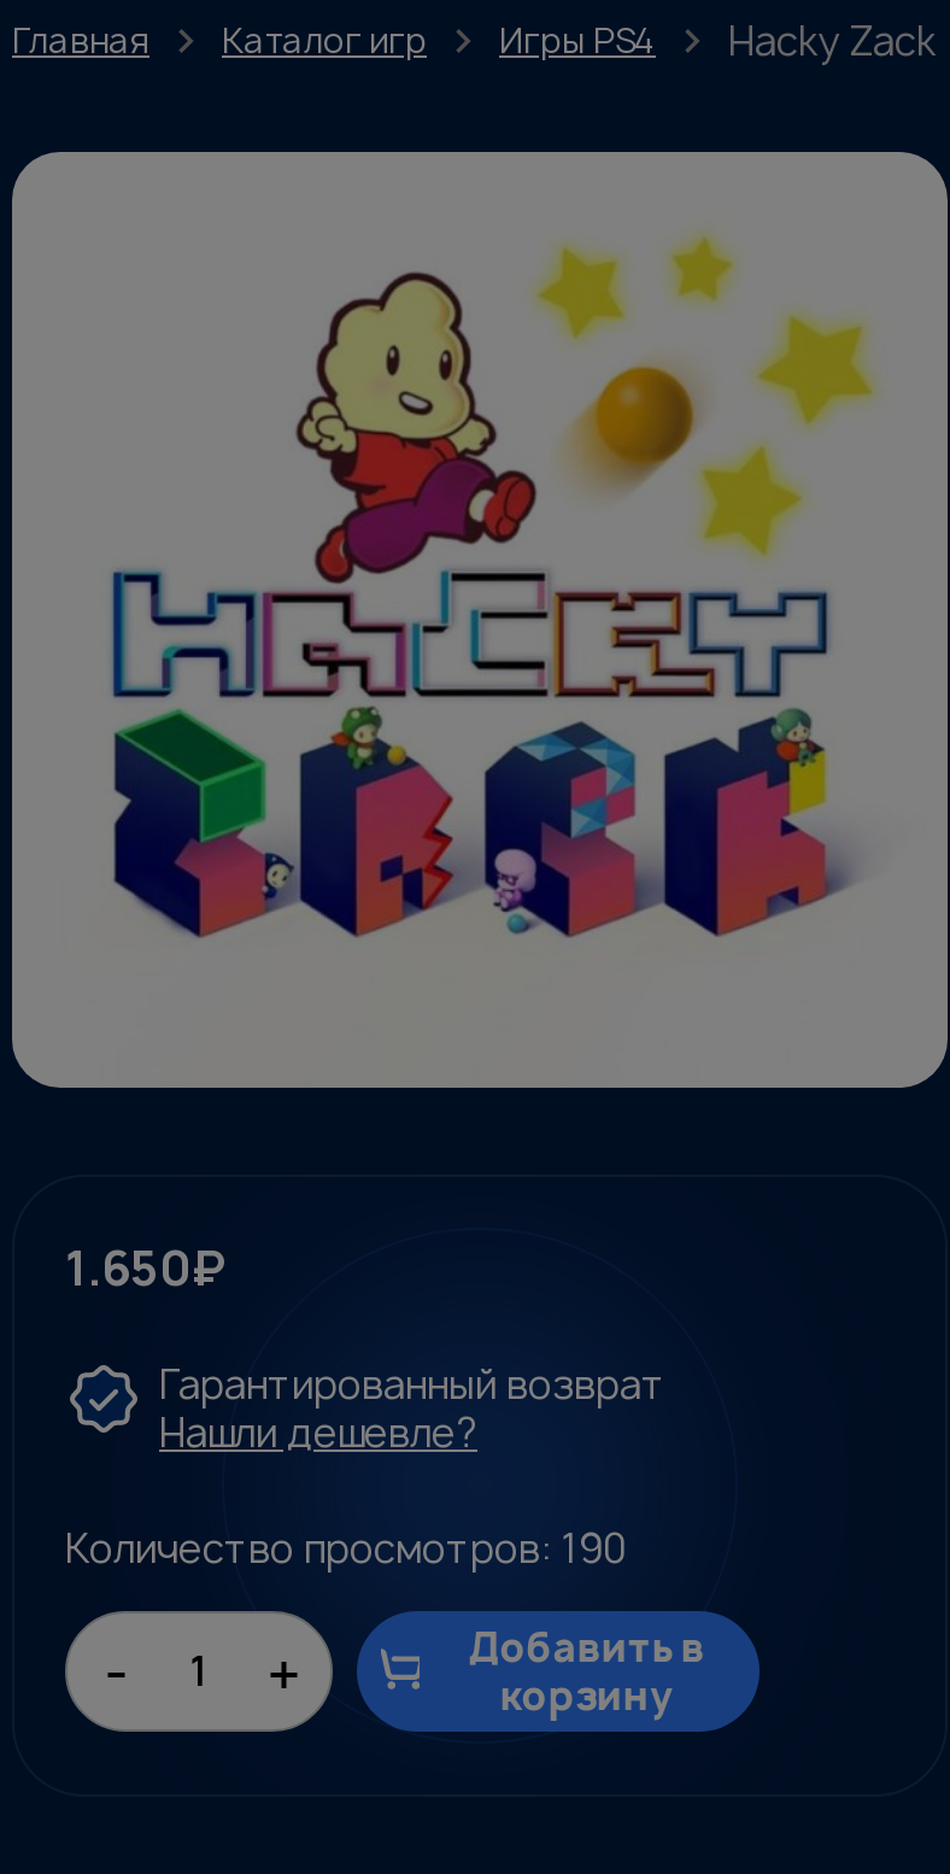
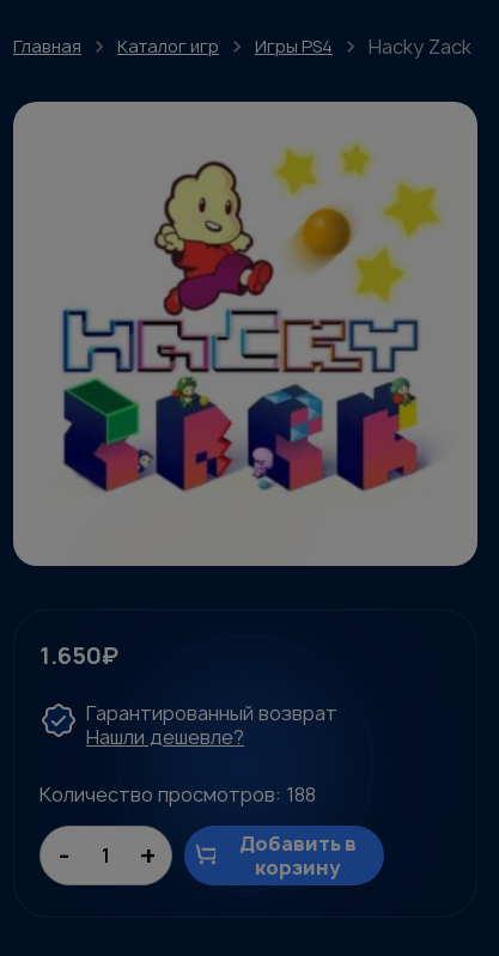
[65,1522,627,1575] Количество просмотров: 190 -> [39,781,316,808] Количество просмотров: 188

